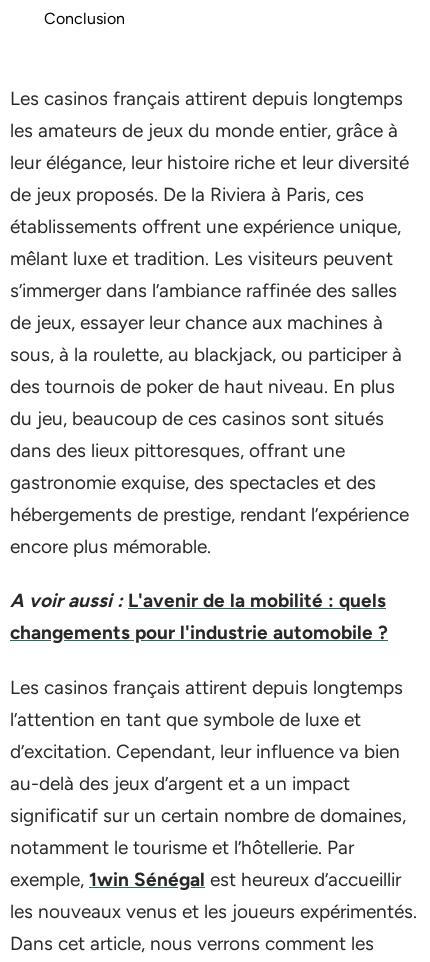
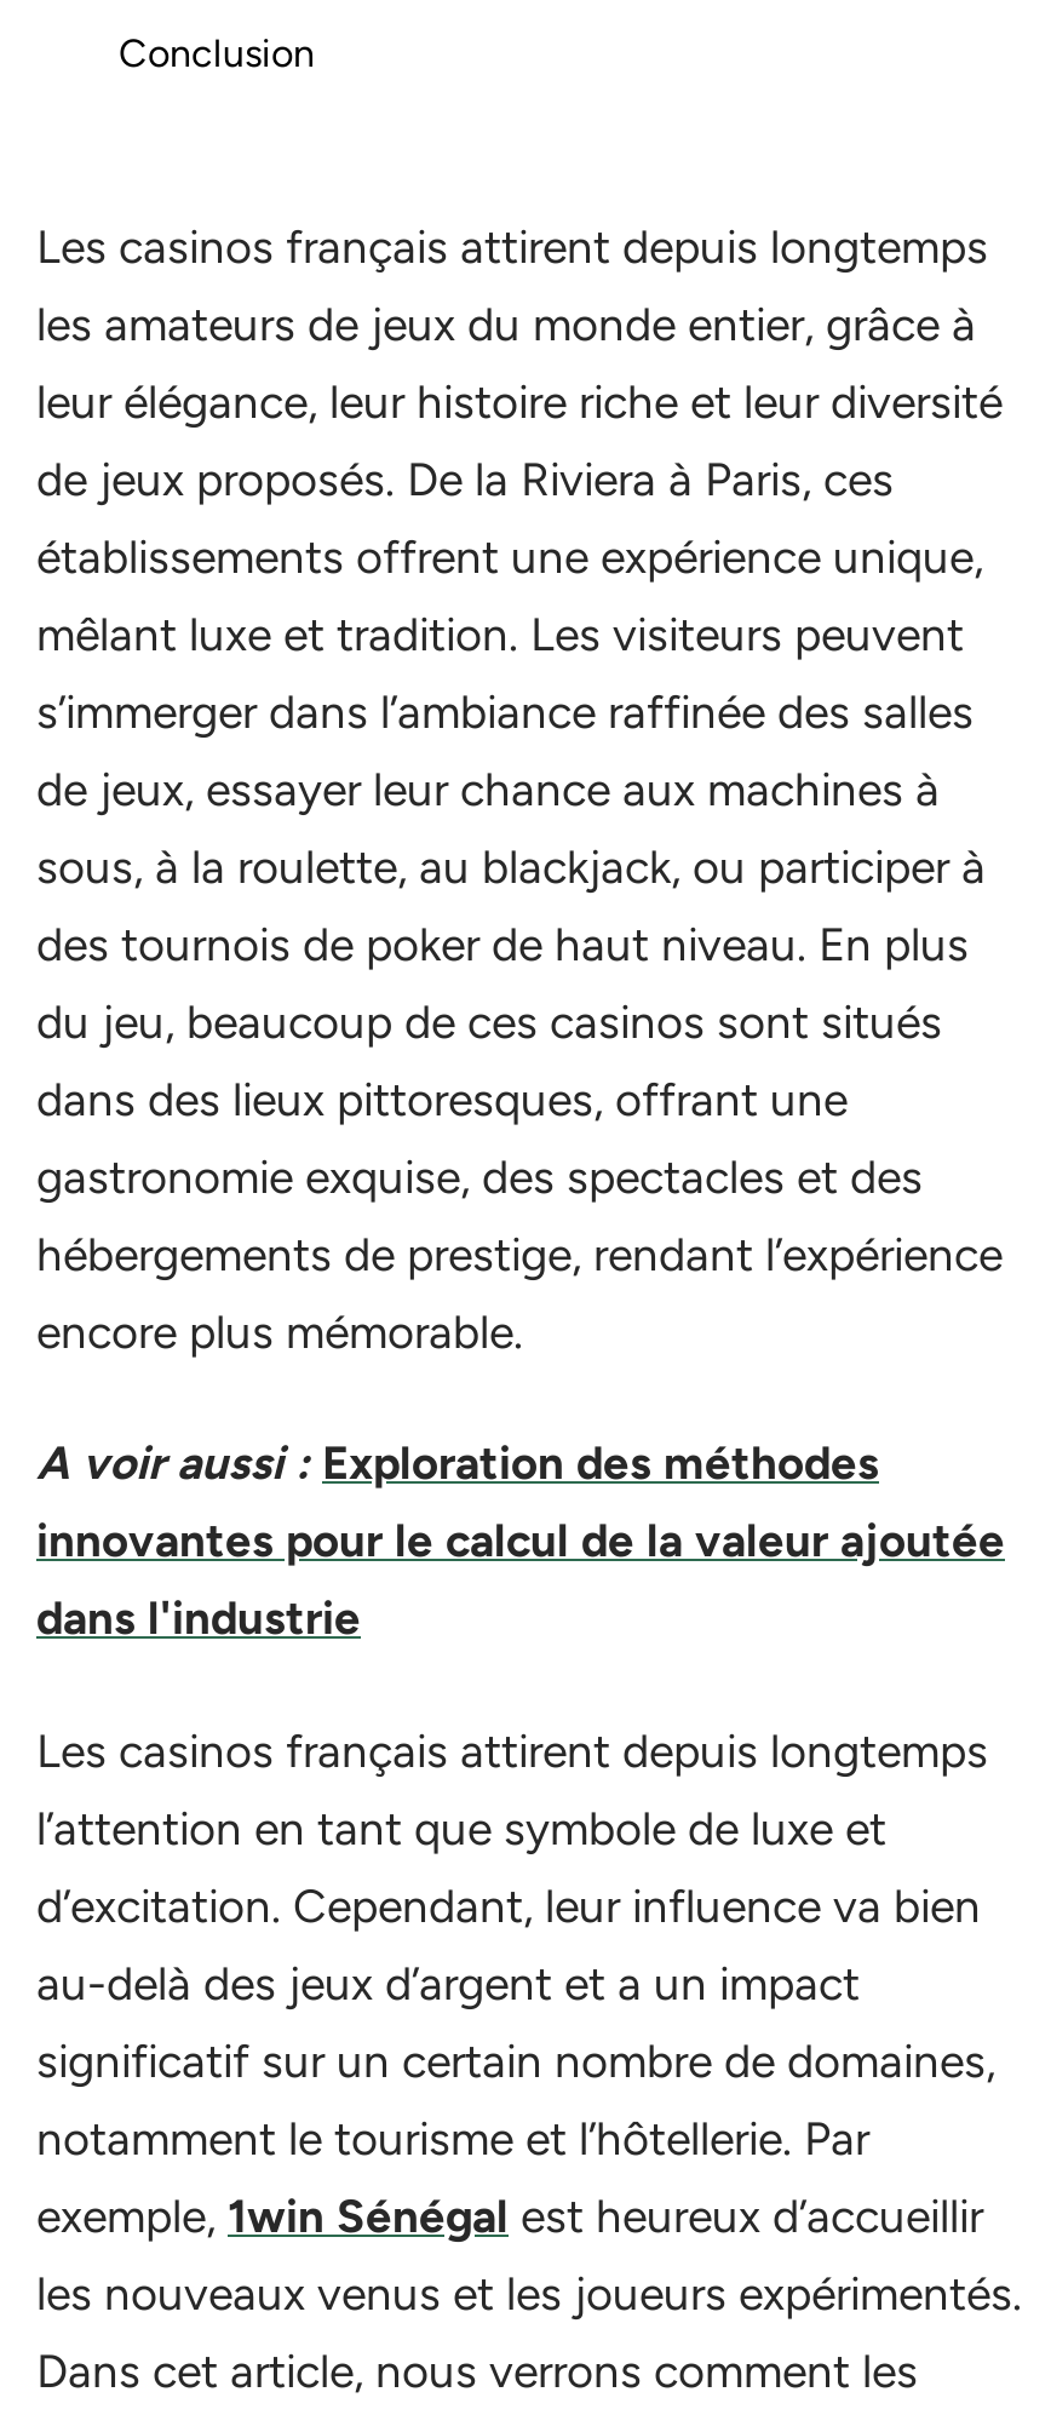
[10,589,388,644] A voir aussi : L'avenir de la mobilité : quels | changements pour l'industrie automobile ? -> [36,1436,1005,1647] A voir aussi : Exploration des méthodes | innovantes pour le calcul de la valeur ajoutée | dans l'industrie

